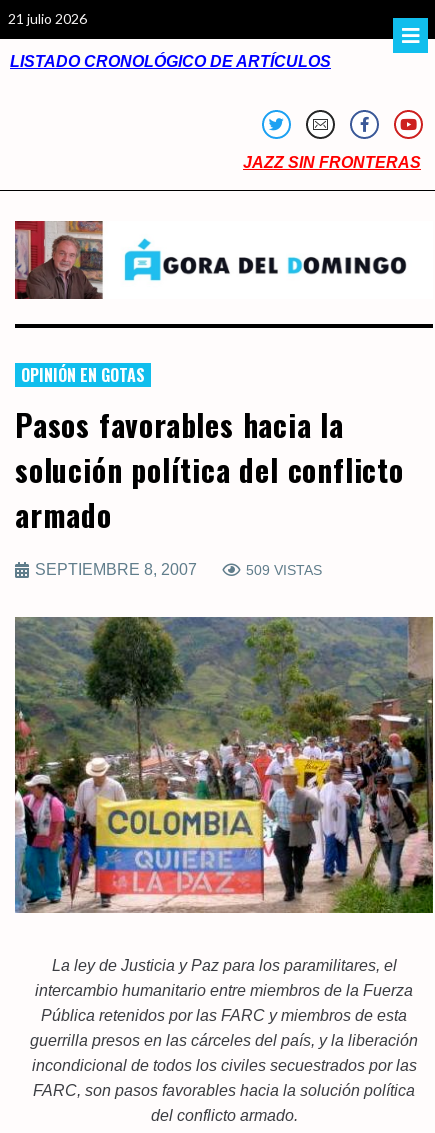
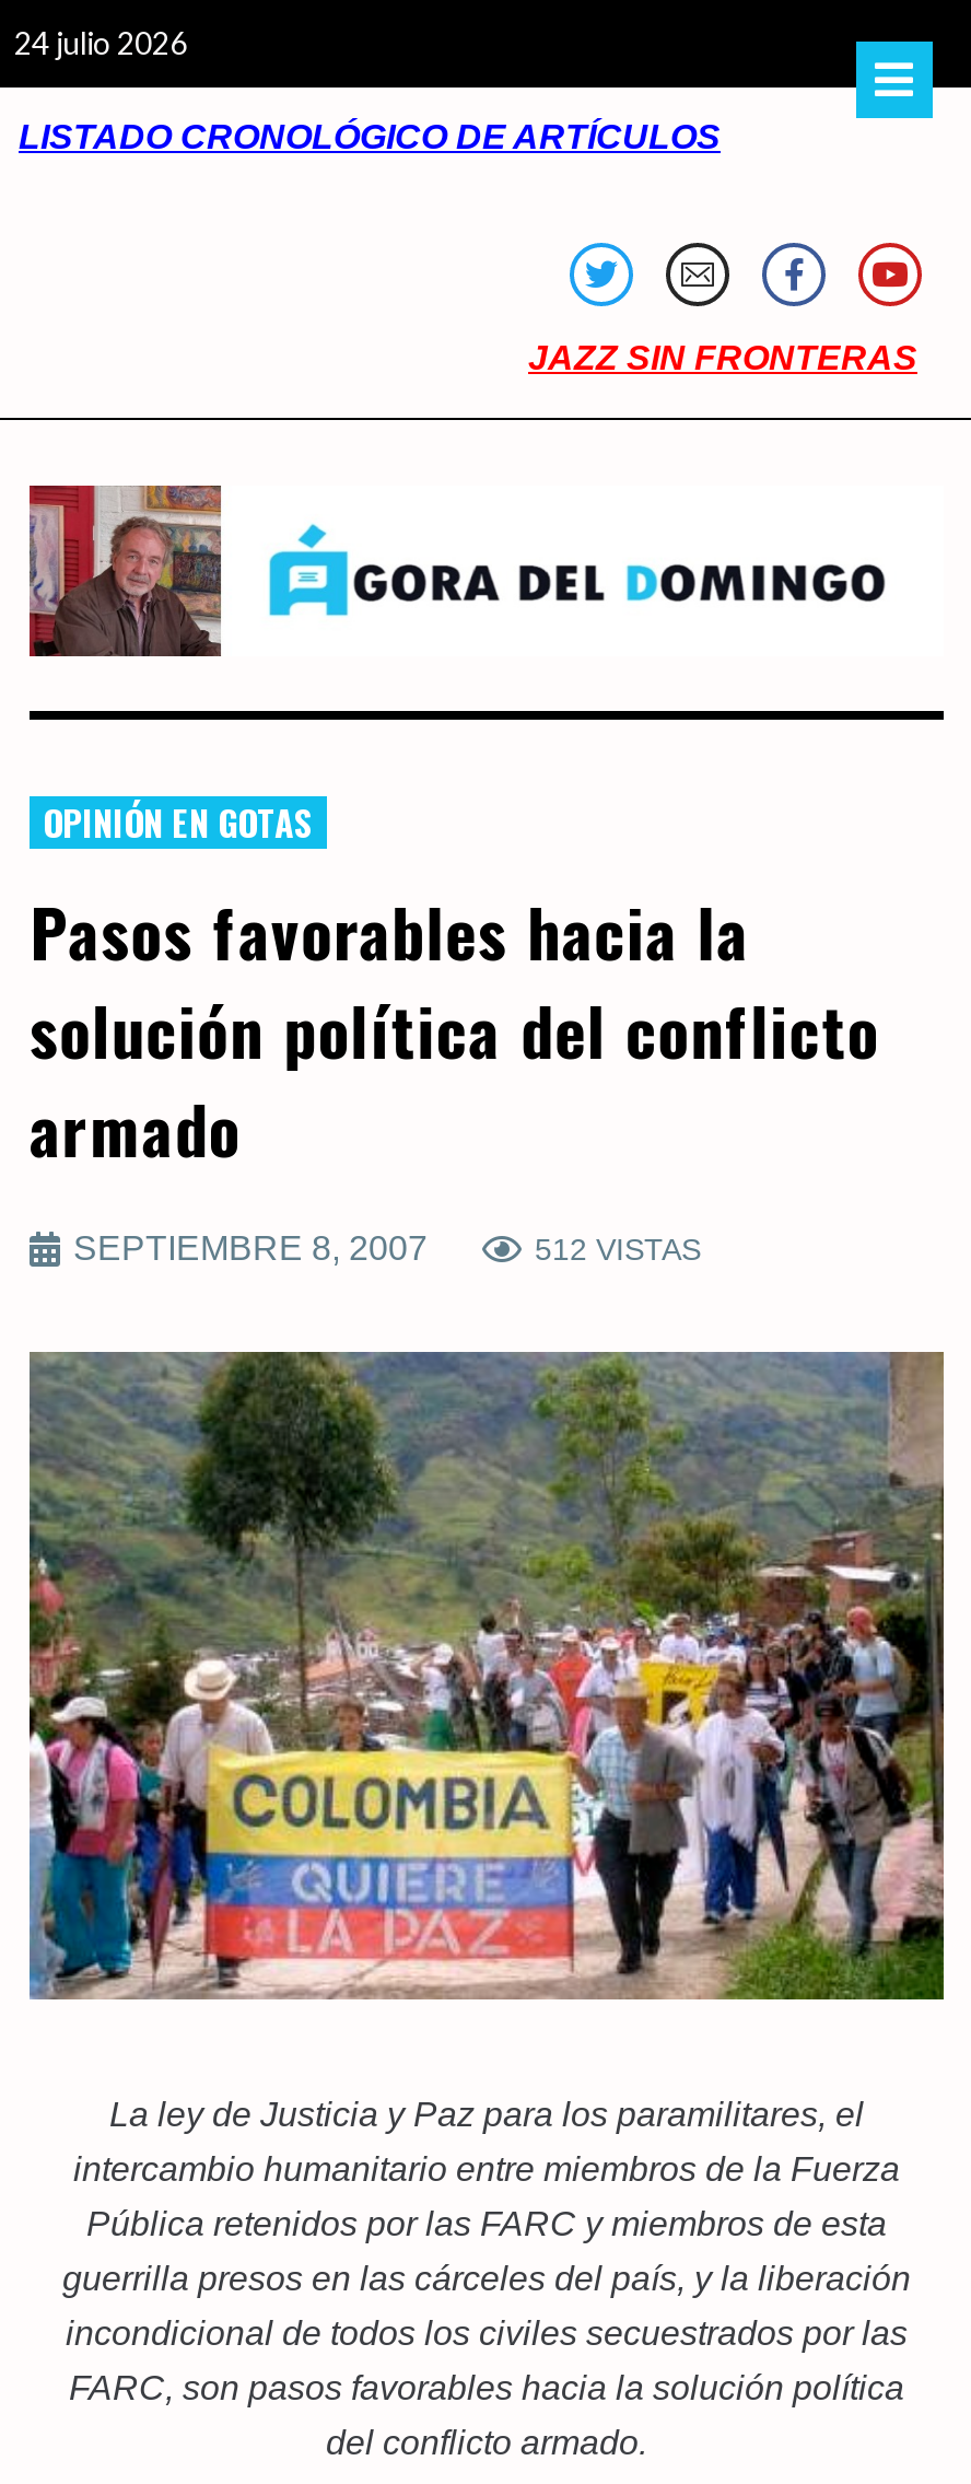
[8,9,87,26] 21 julio 2026 -> [14,23,187,60] 24 julio 2026
[246,562,322,578] 509 VISTAS -> [535,1232,701,1267] 512 VISTAS

